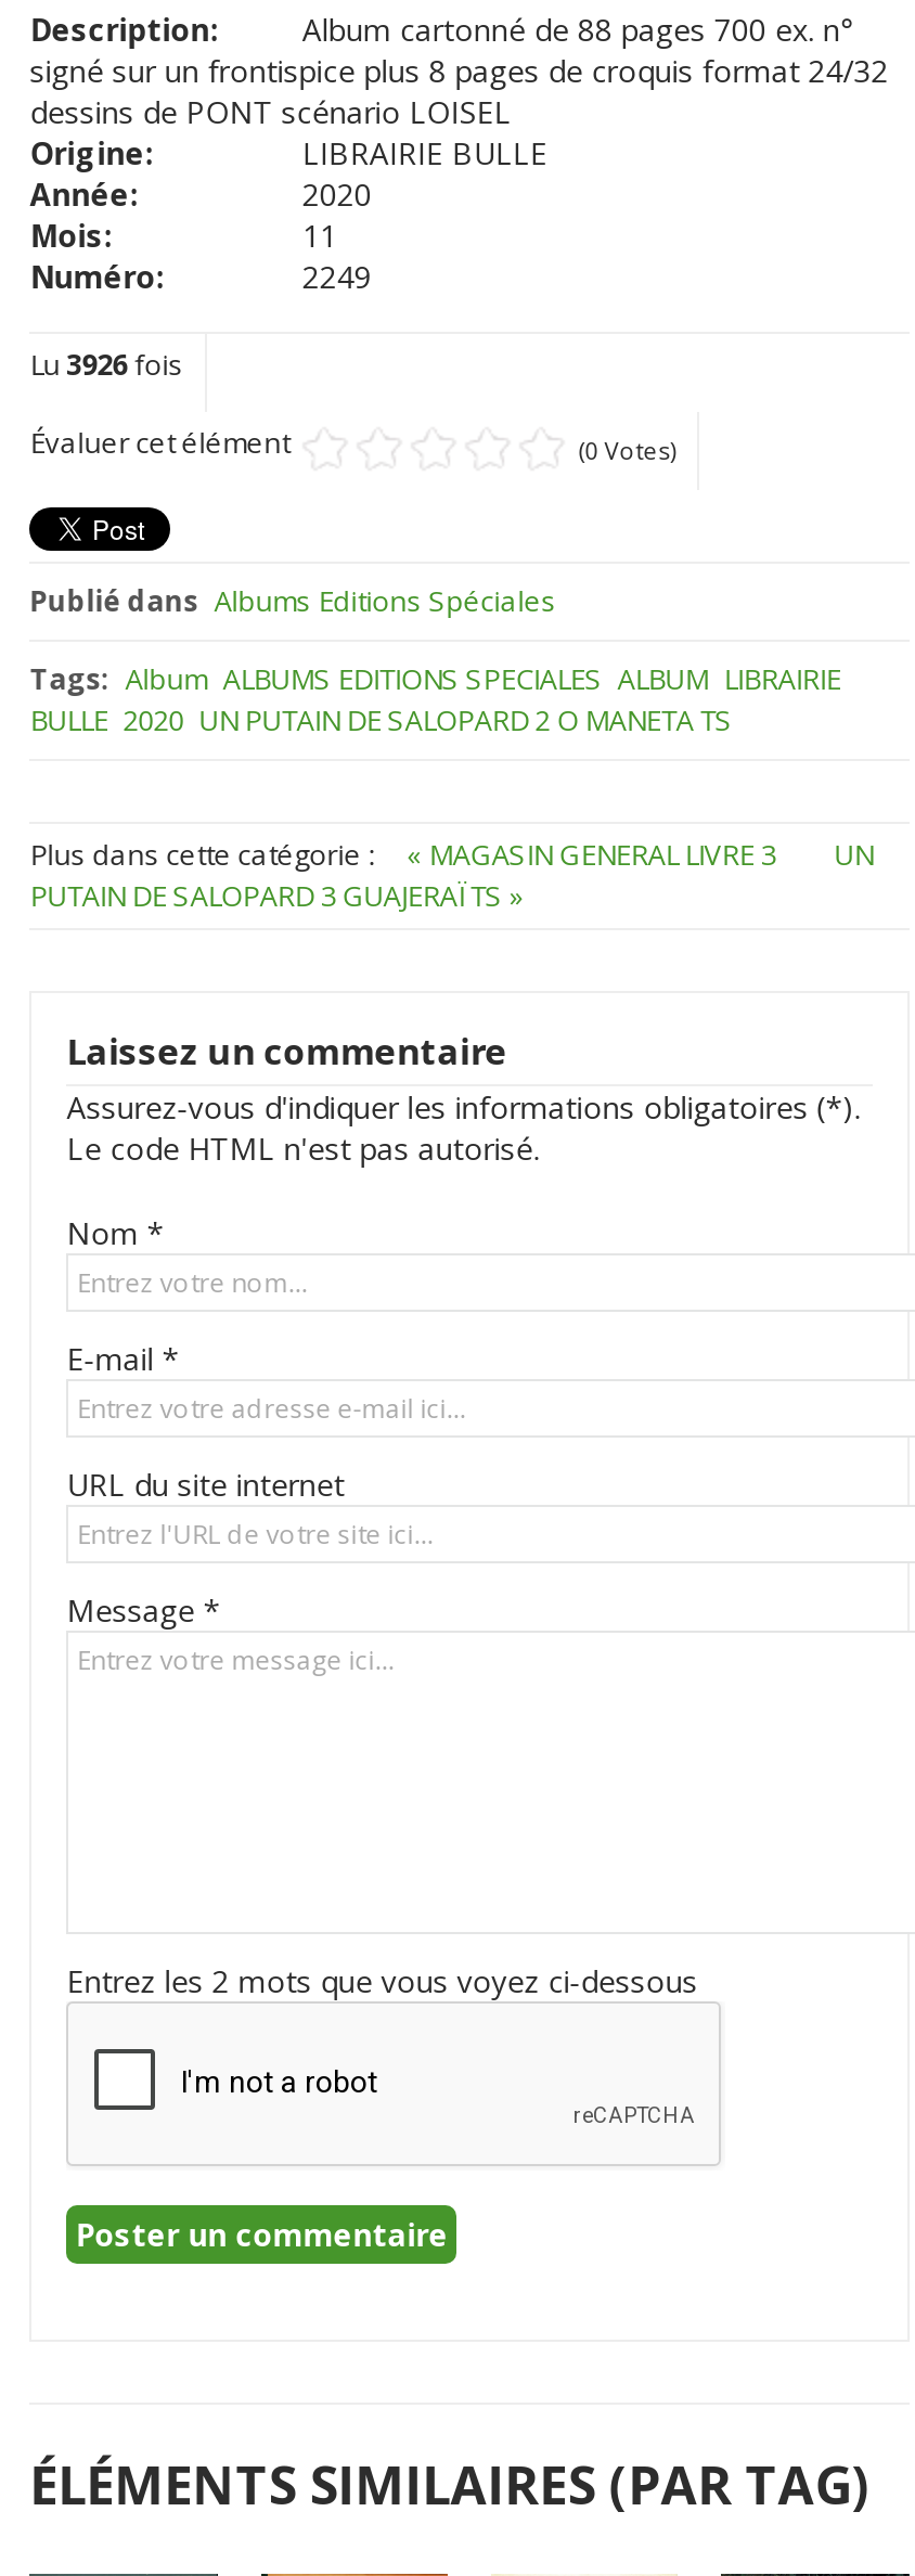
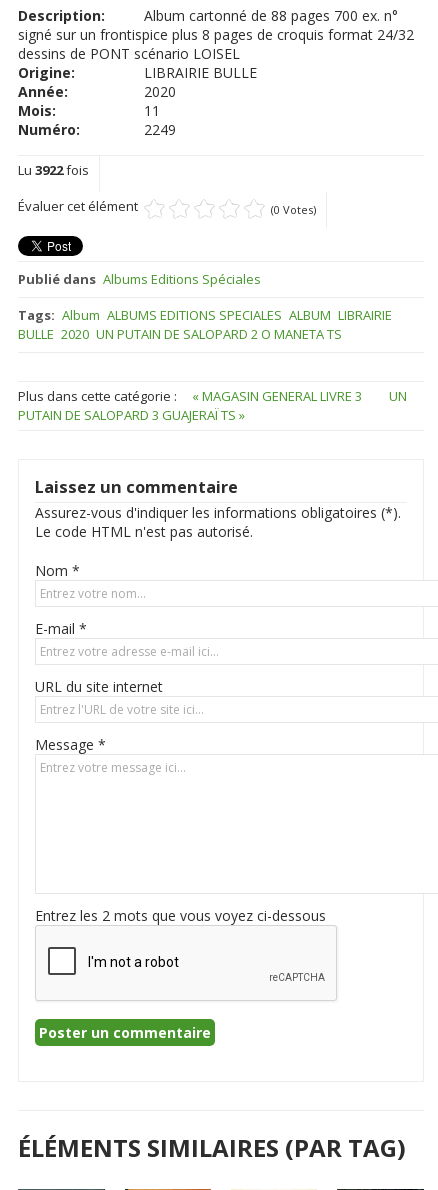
[30,345,184,384] Lu 3926fois -> [18,161,89,179] Lu 3922fois

